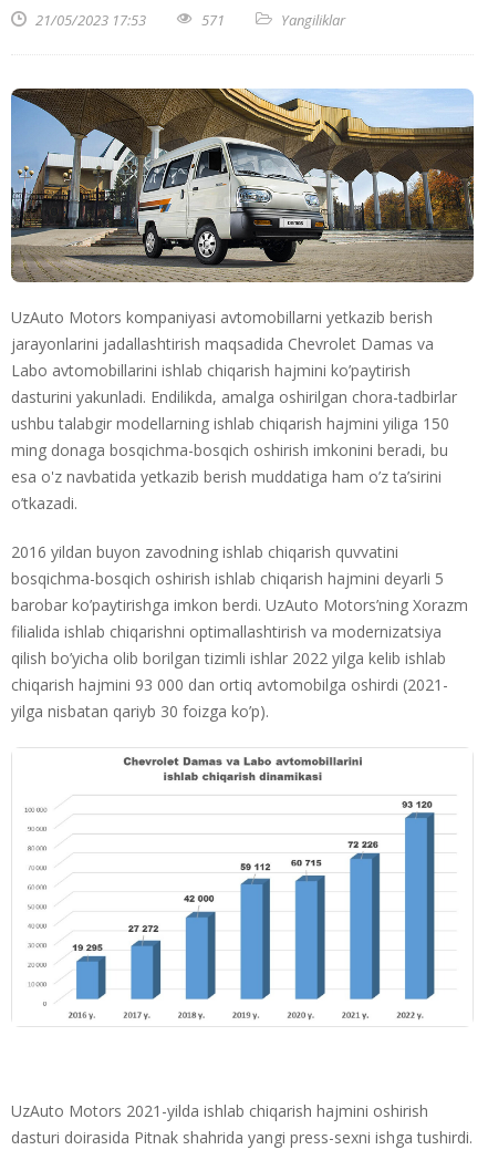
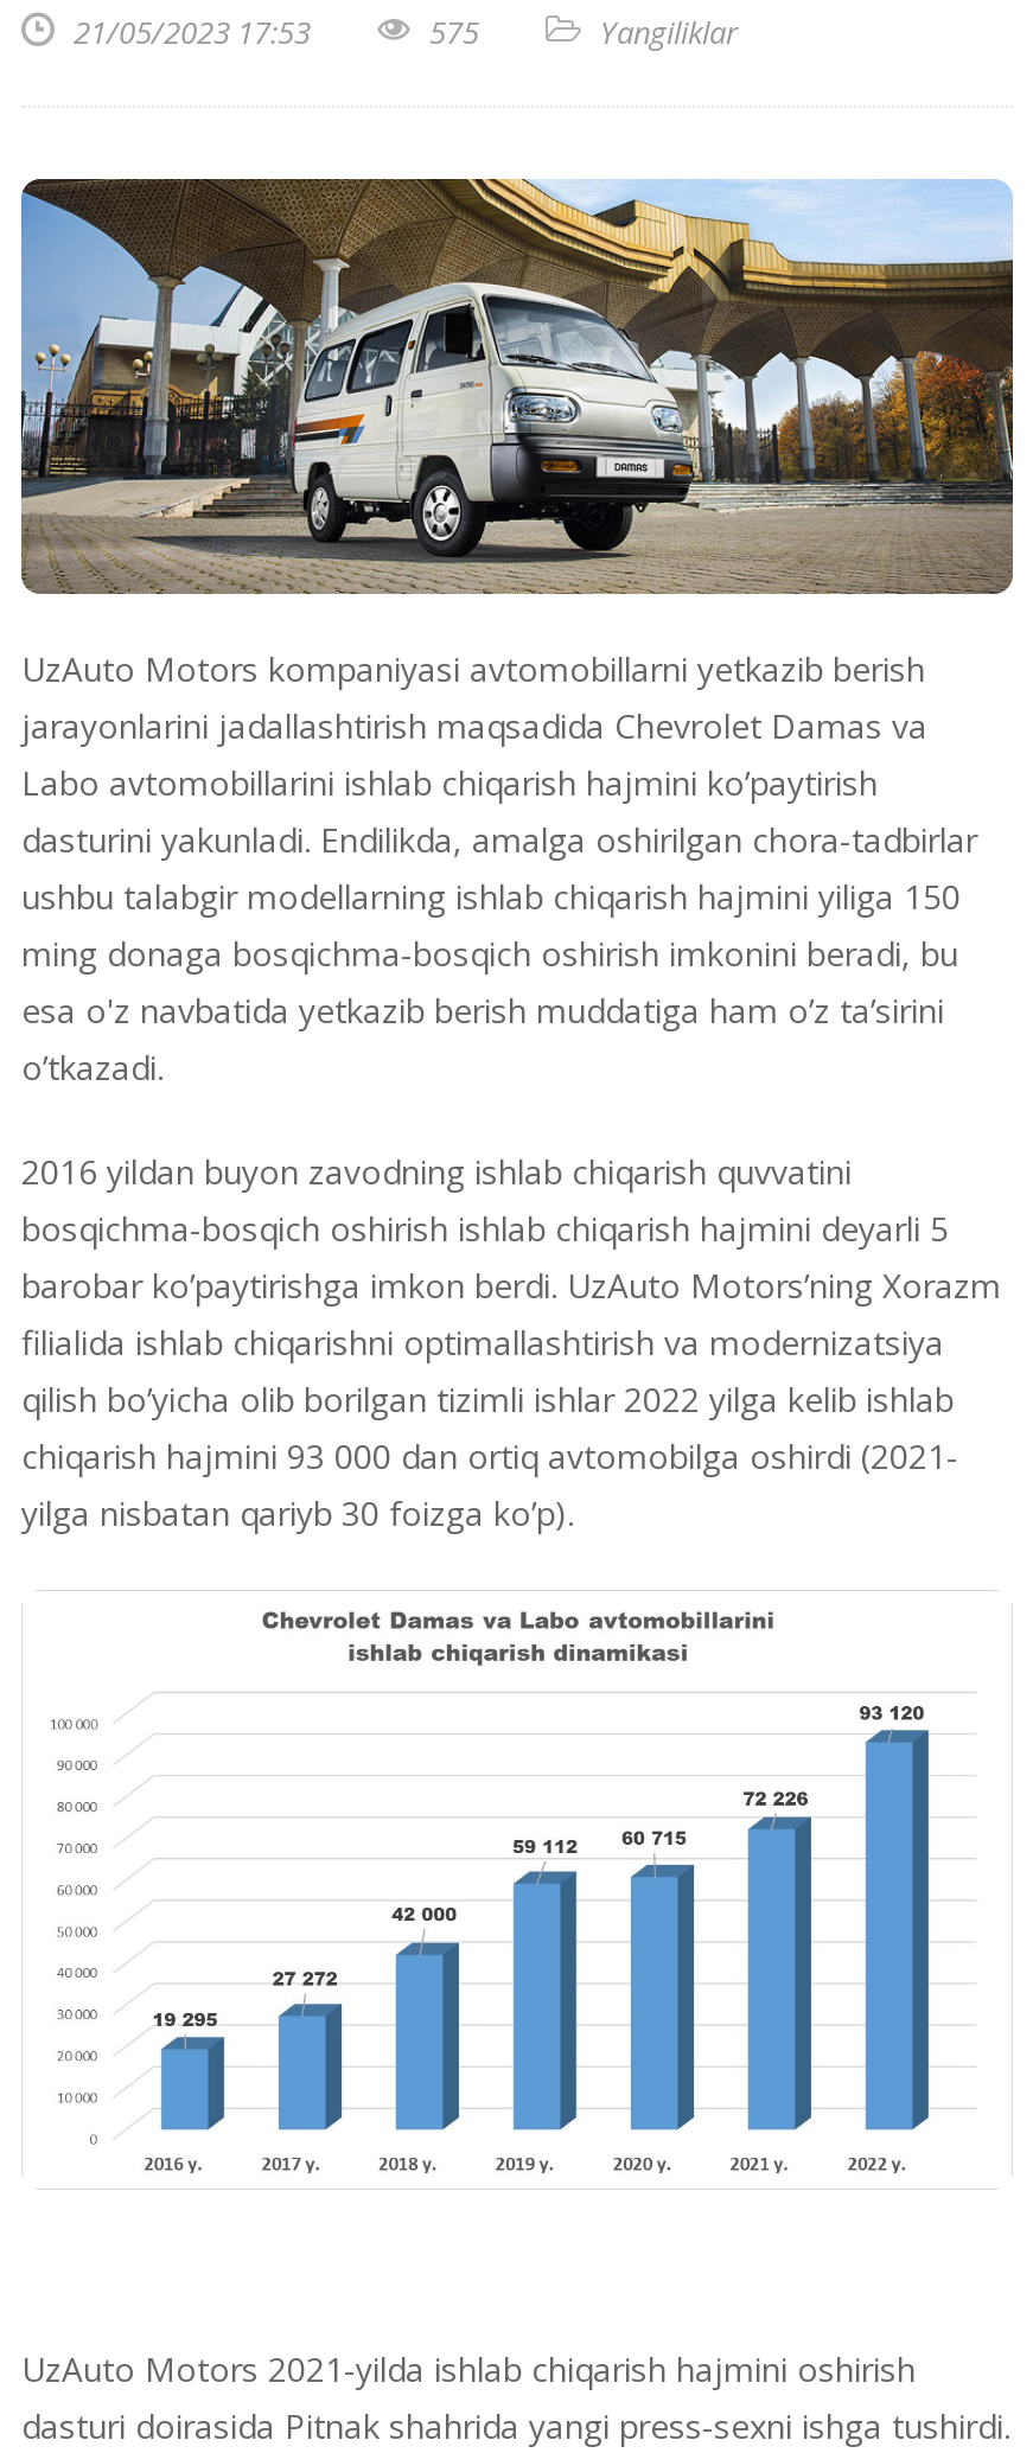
[201,10,225,30] 571 -> [429,11,479,53] 575

